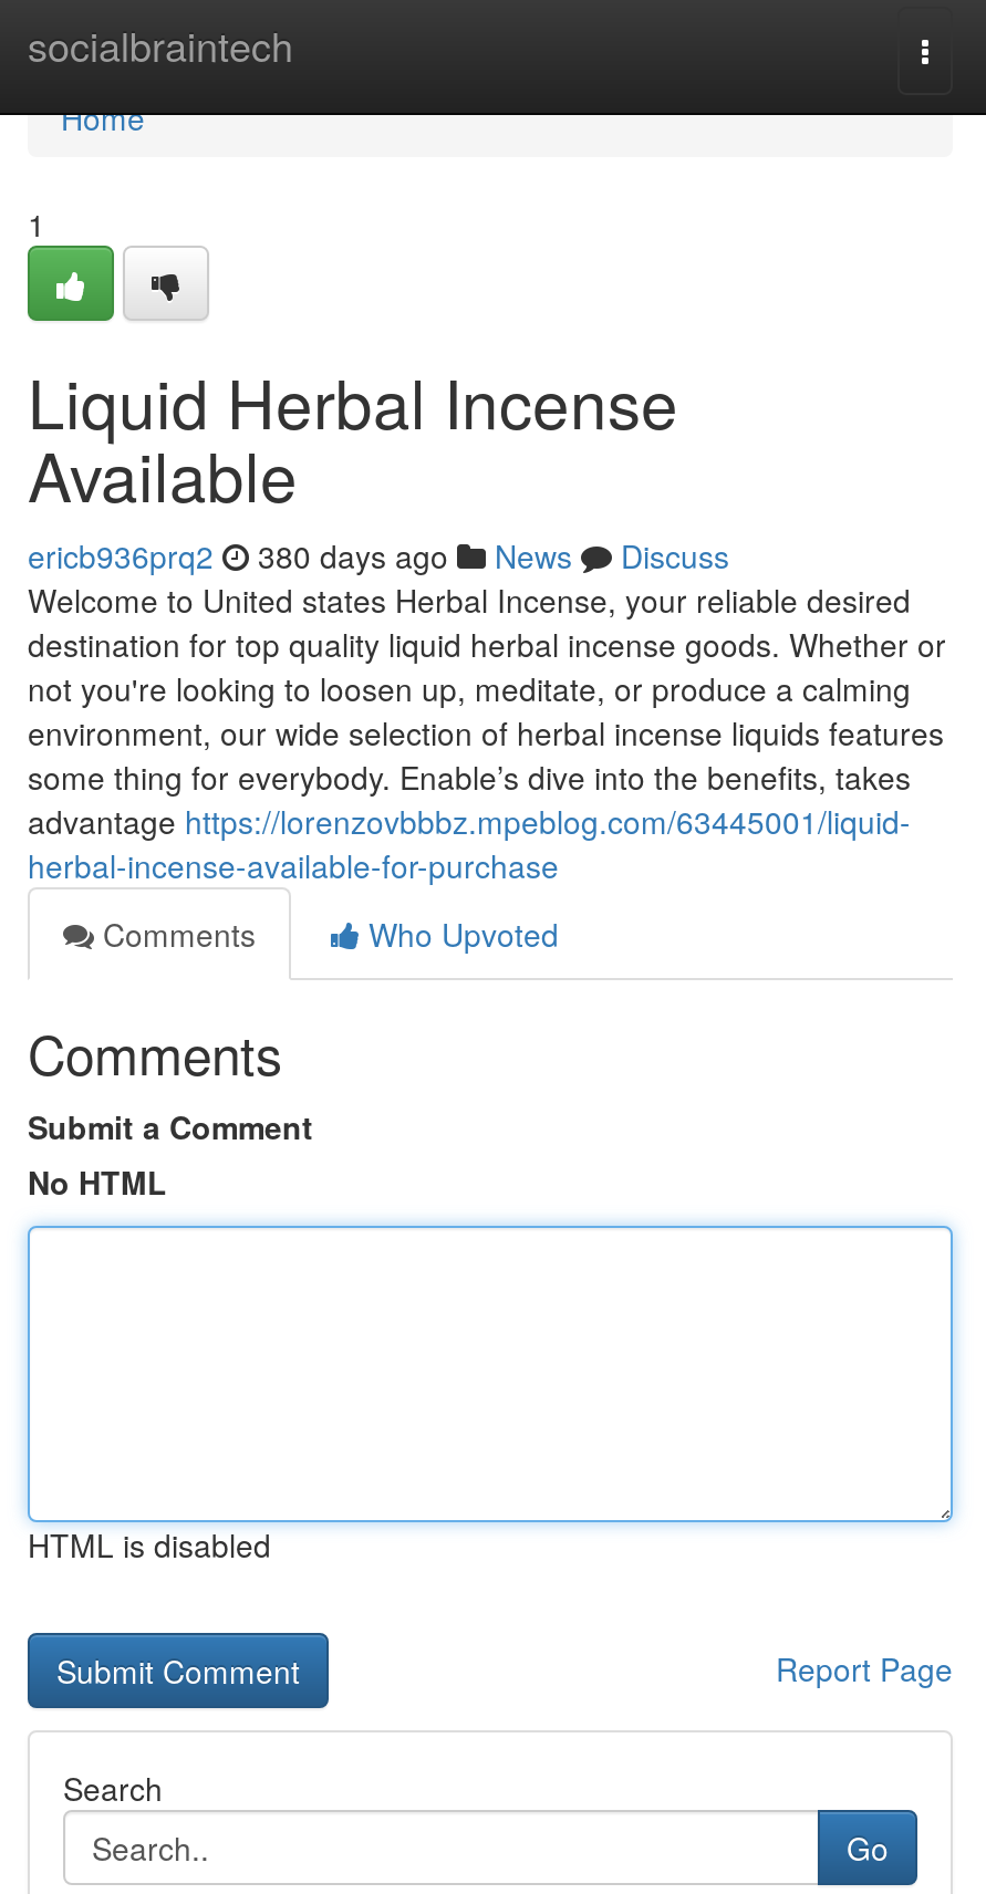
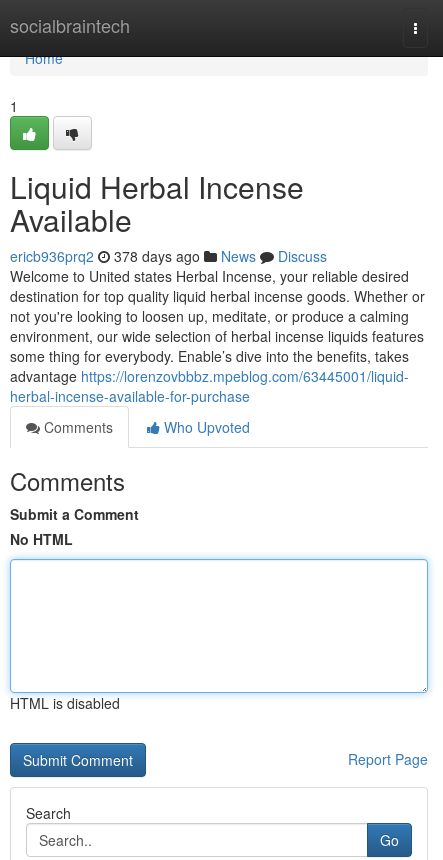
[28,533,729,577] ericb936prq2 380 days ago News Discuss -> [10,246,327,266] ericb936prq2 378 days ago News Discuss

